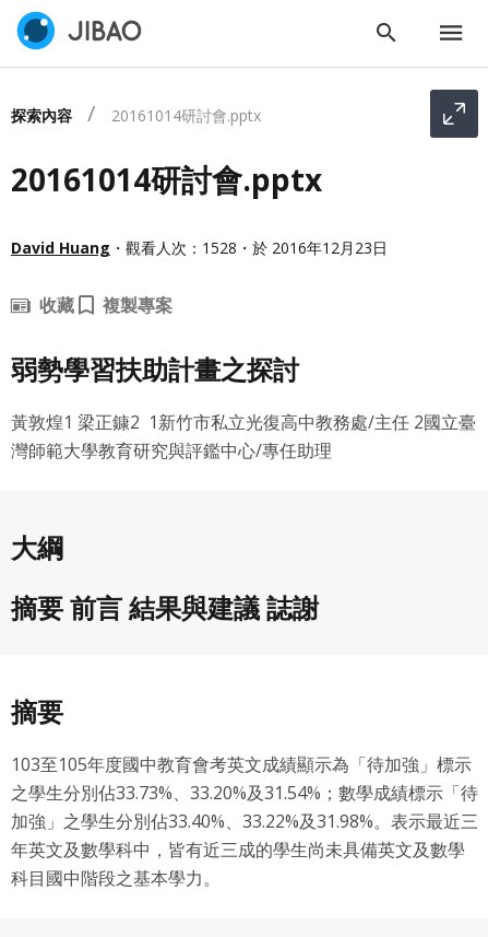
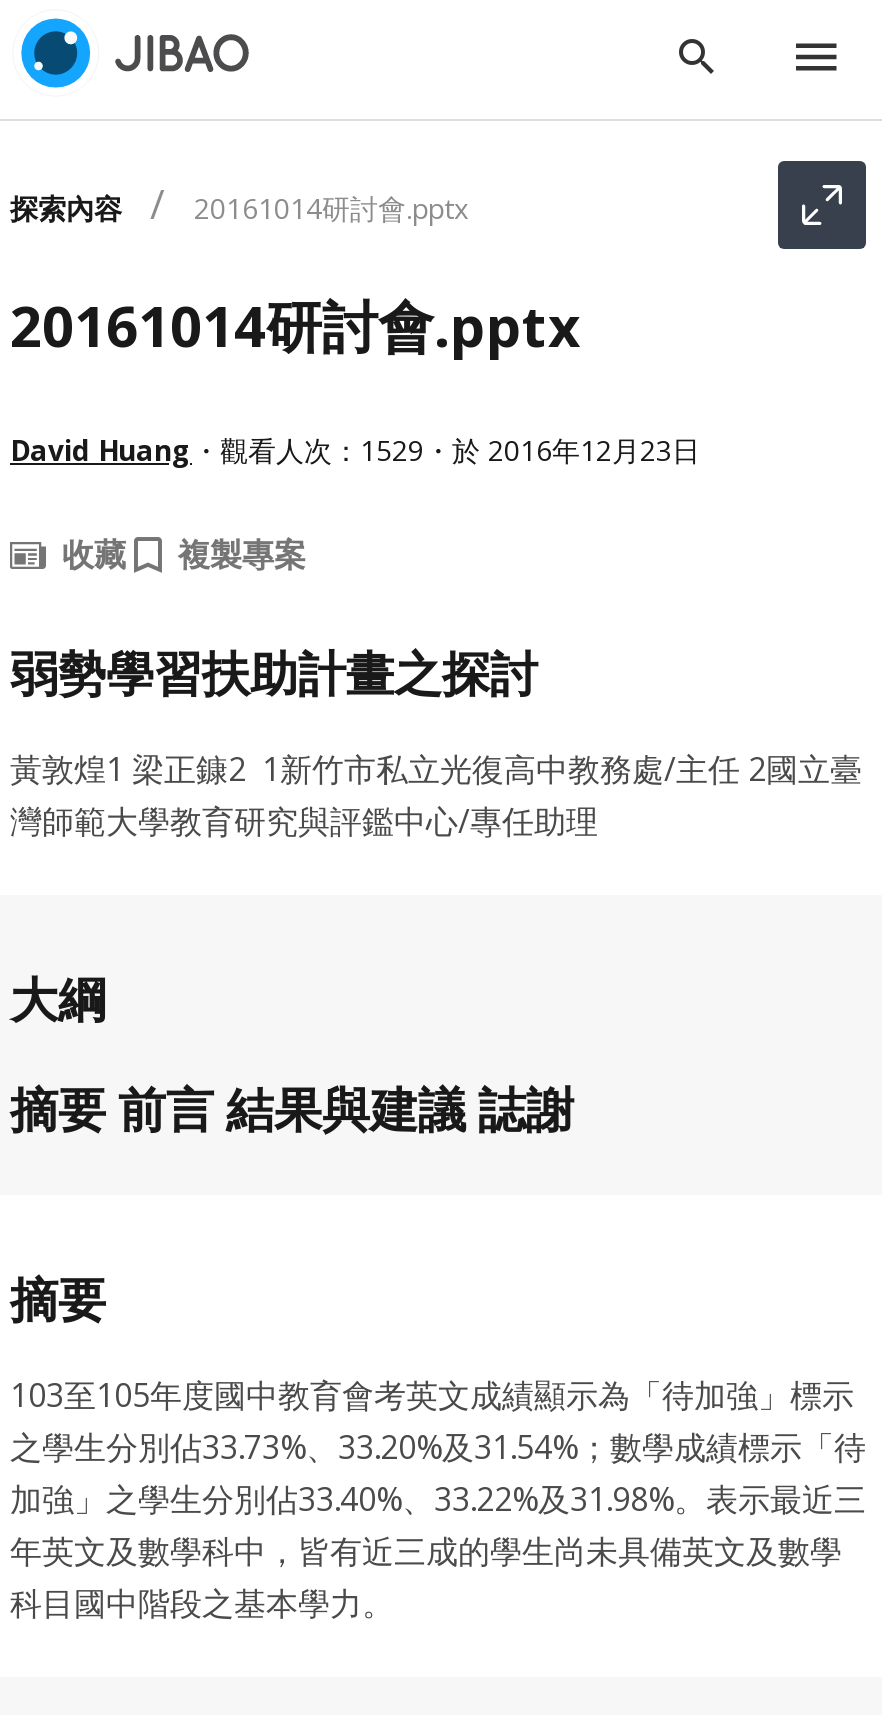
[11,237,388,258] David Huang・觀看人次：1528・於 2016年12月23日 -> [10,431,700,469] David Huang・觀看人次：1529・於 2016年12月23日

